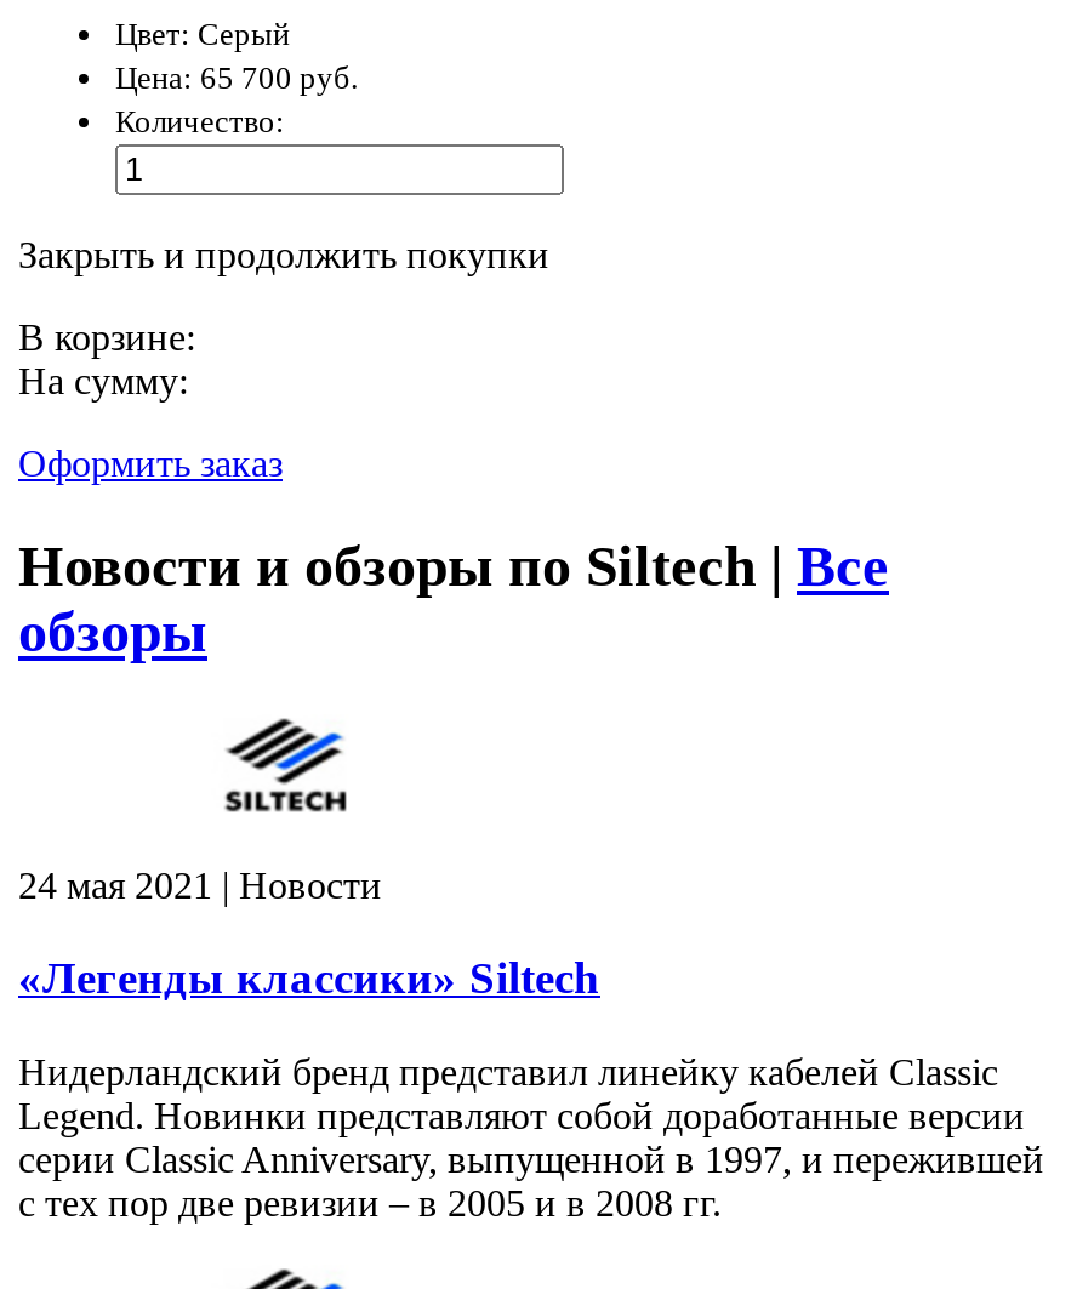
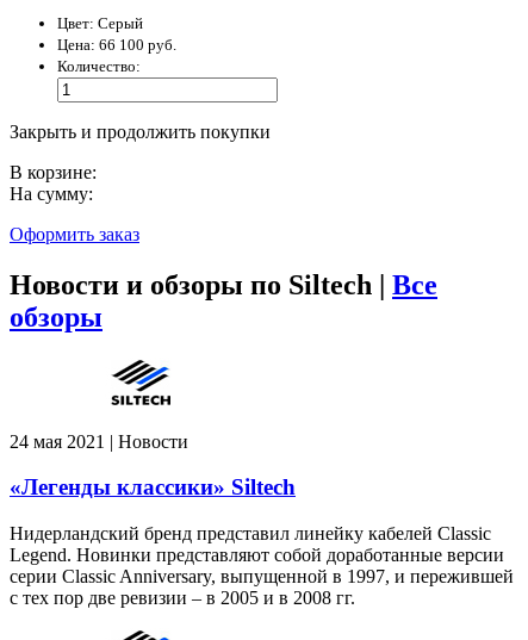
[115,59,358,95] Цена: 65 700 руб. -> [57,35,176,53] Цена: 66 100 руб.

